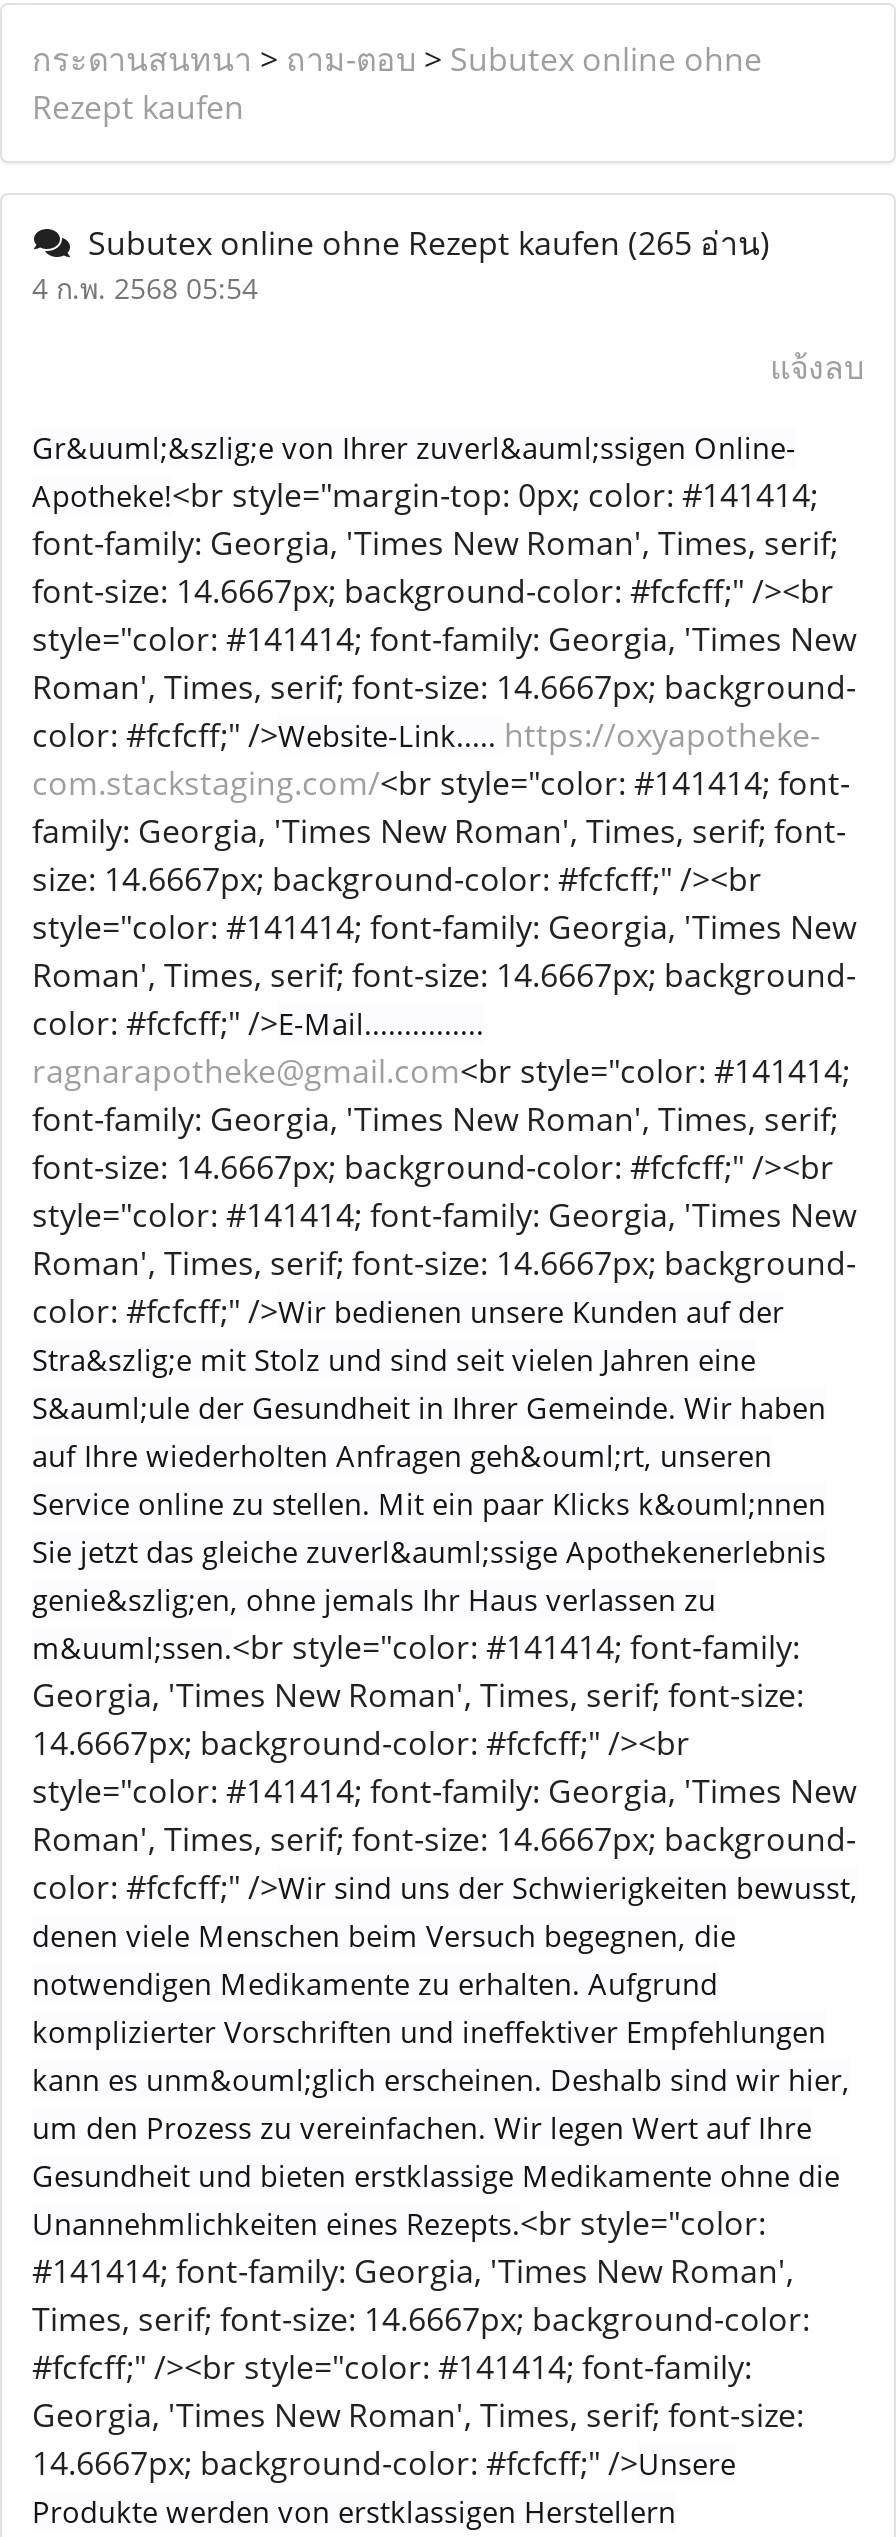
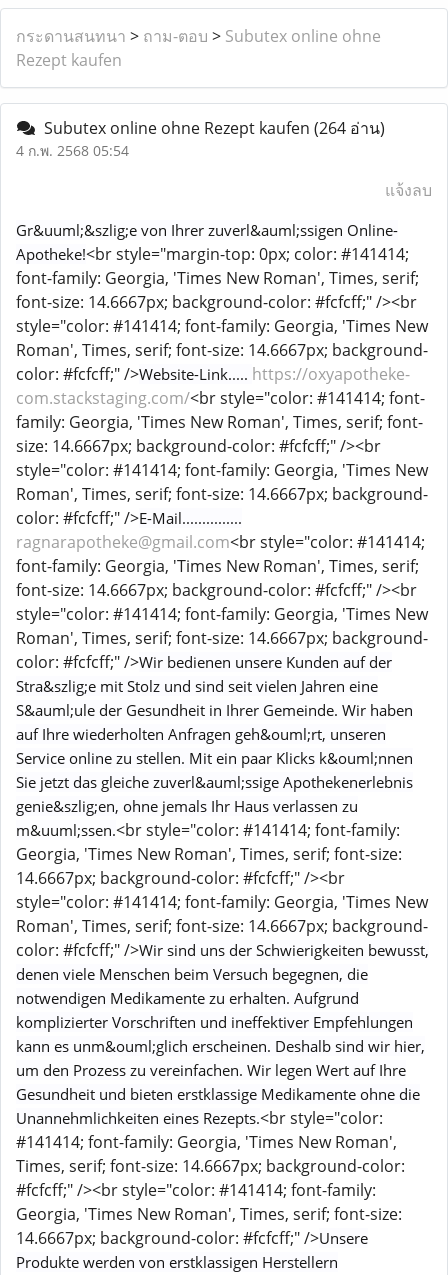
[72,221,770,265] Subutex online ohne Rezept kaufen (265 อ่าน) -> [36,117,385,139] Subutex online ohne Rezept kaufen (264 อ่าน)

